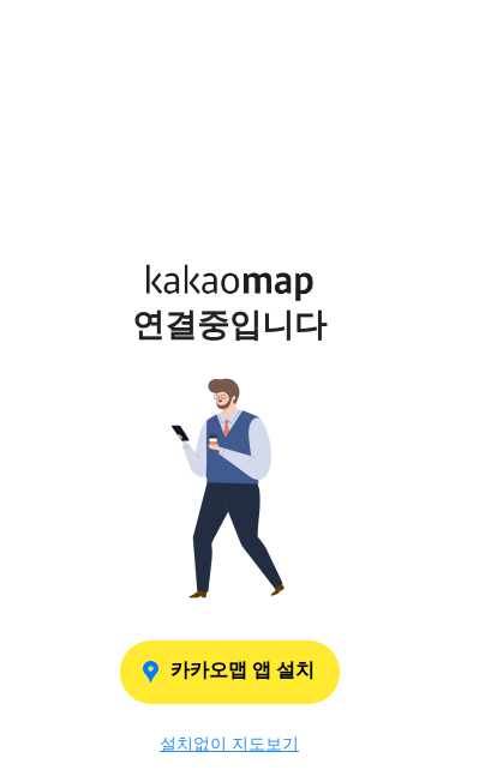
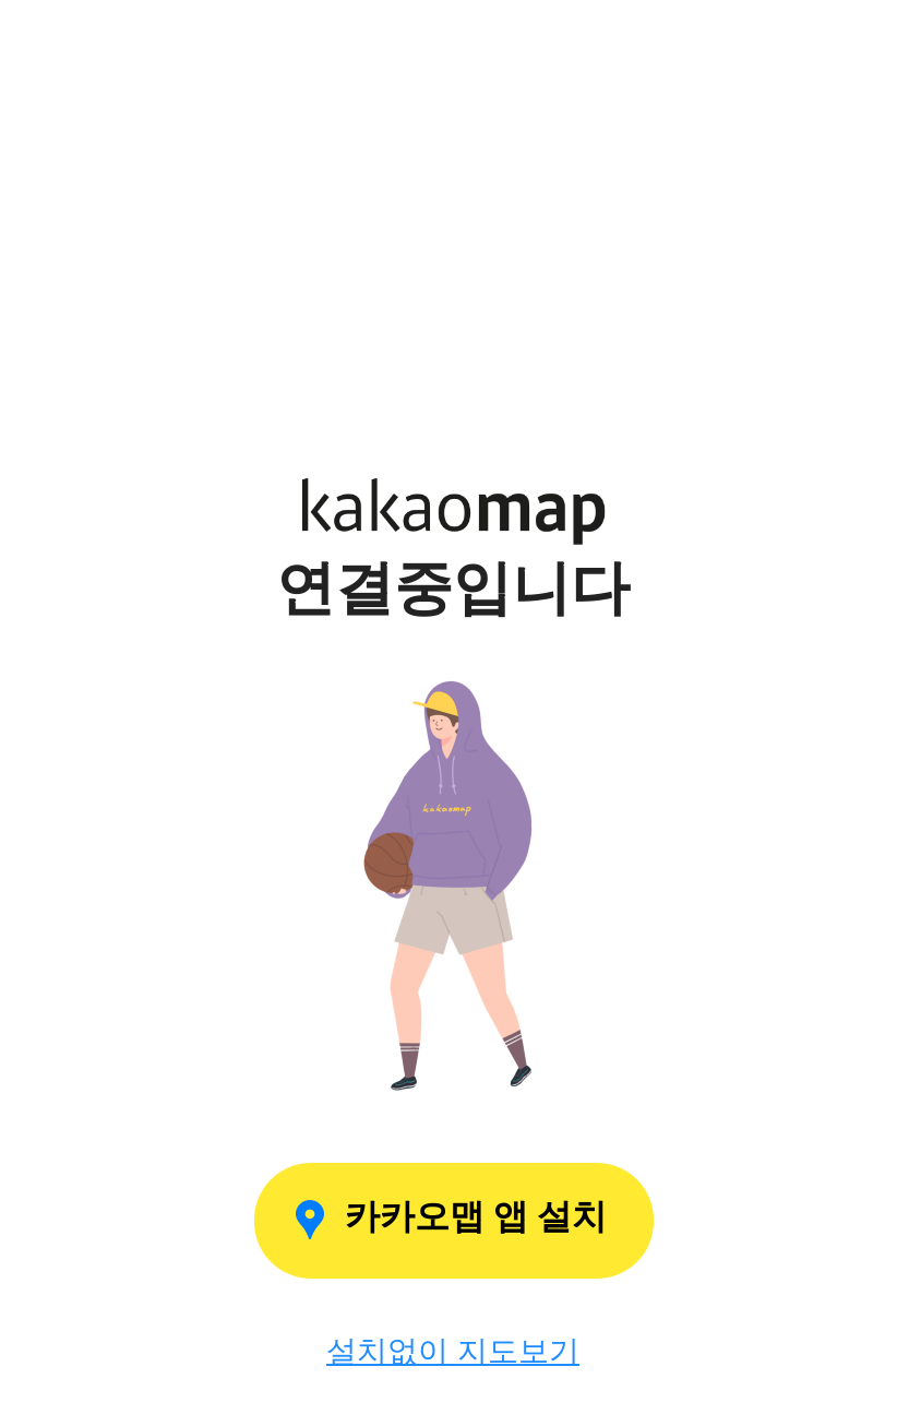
[170,377,286,601] [image] -> [350,680,551,1093] [image]

